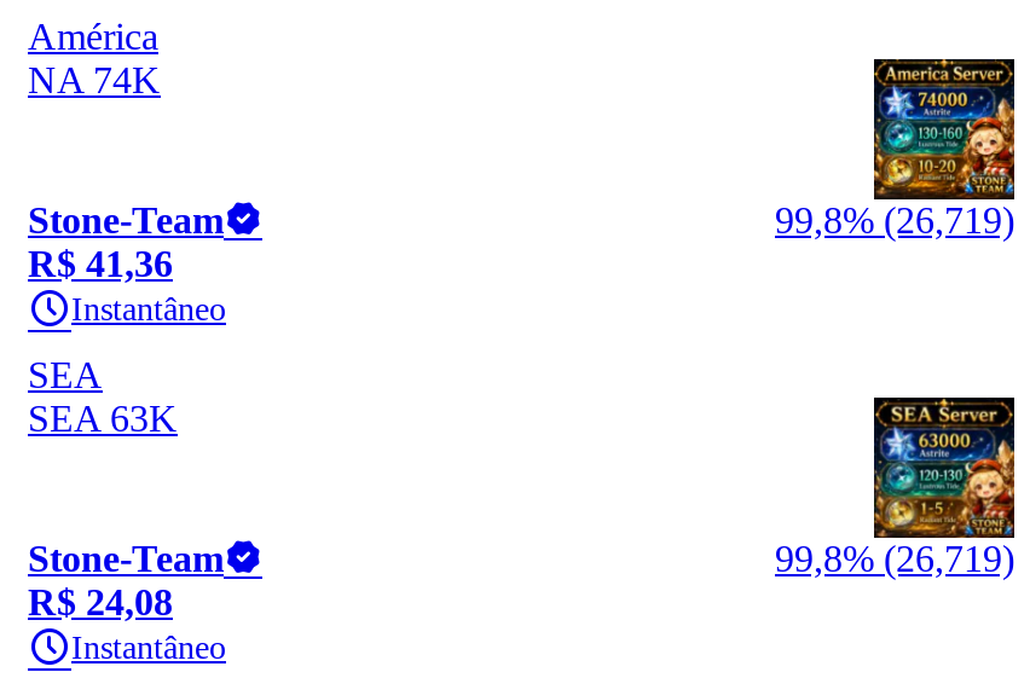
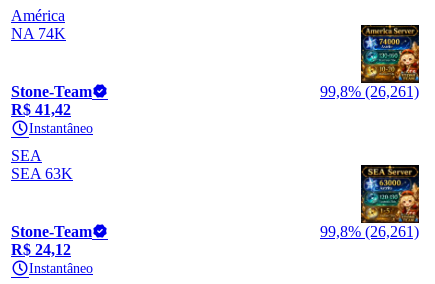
[775,199,1014,241] 99,8% (26,719) -> [320,83,419,100] 99,8% (26,261)
[28,243,173,284] R$ 41,36 -> [11,101,71,118] R$ 41,42
[775,538,1014,579] 99,8% (26,719) -> [320,223,419,240] 99,8% (26,261)
[28,581,173,622] R$ 24,08 -> [11,241,71,258] R$ 24,12

